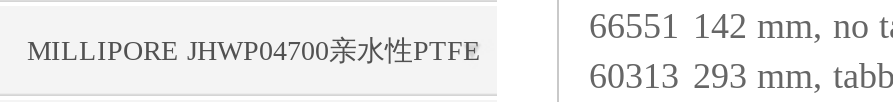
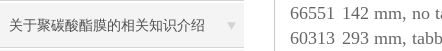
[27,36,481,66] MILLIPORE JHWP04700亲水性PTFE -> [9,18,205,33] 关于聚碳酸酯膜的相关知识介绍

